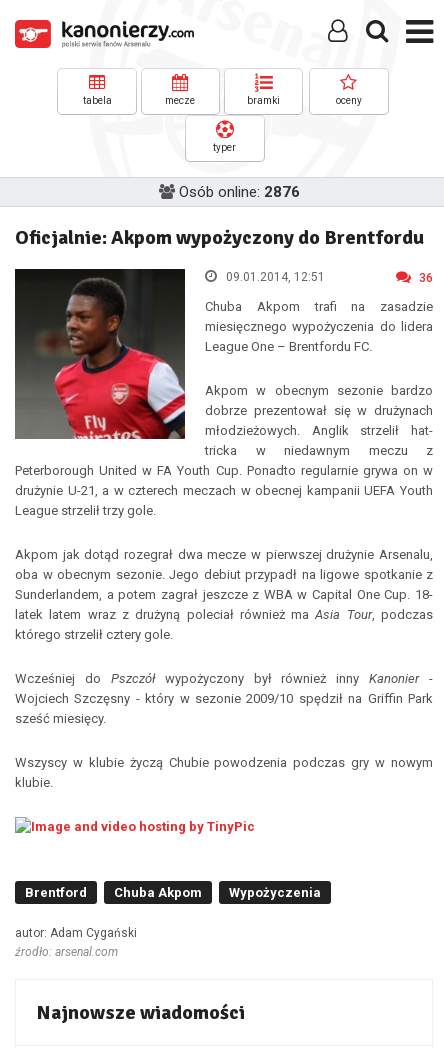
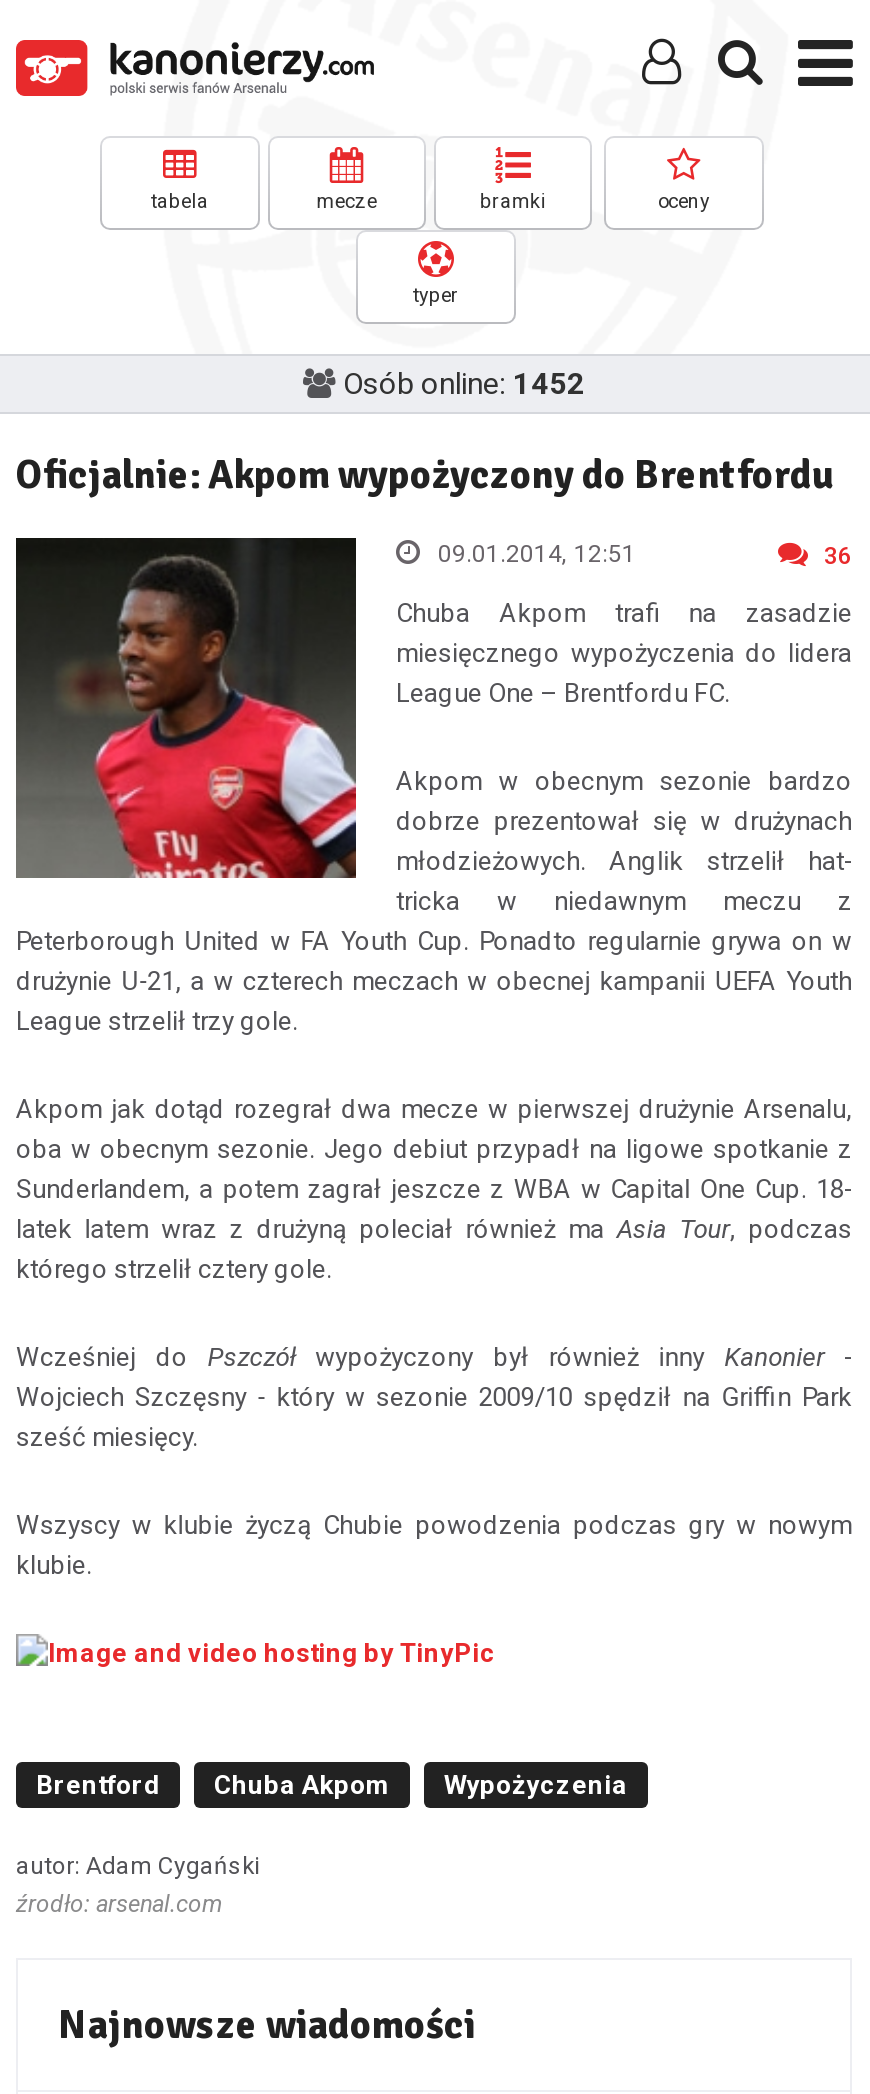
[178,183,299,201] Osób online: 2876 -> [343,366,585,402] Osób online: 1452

